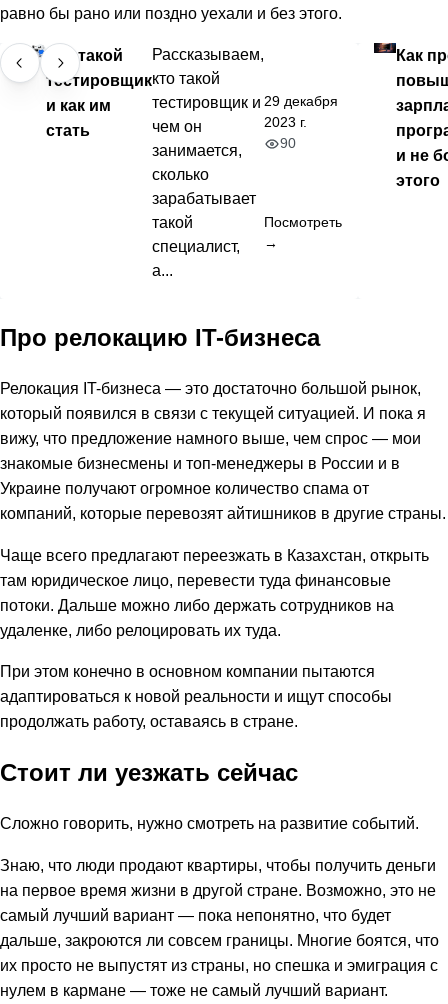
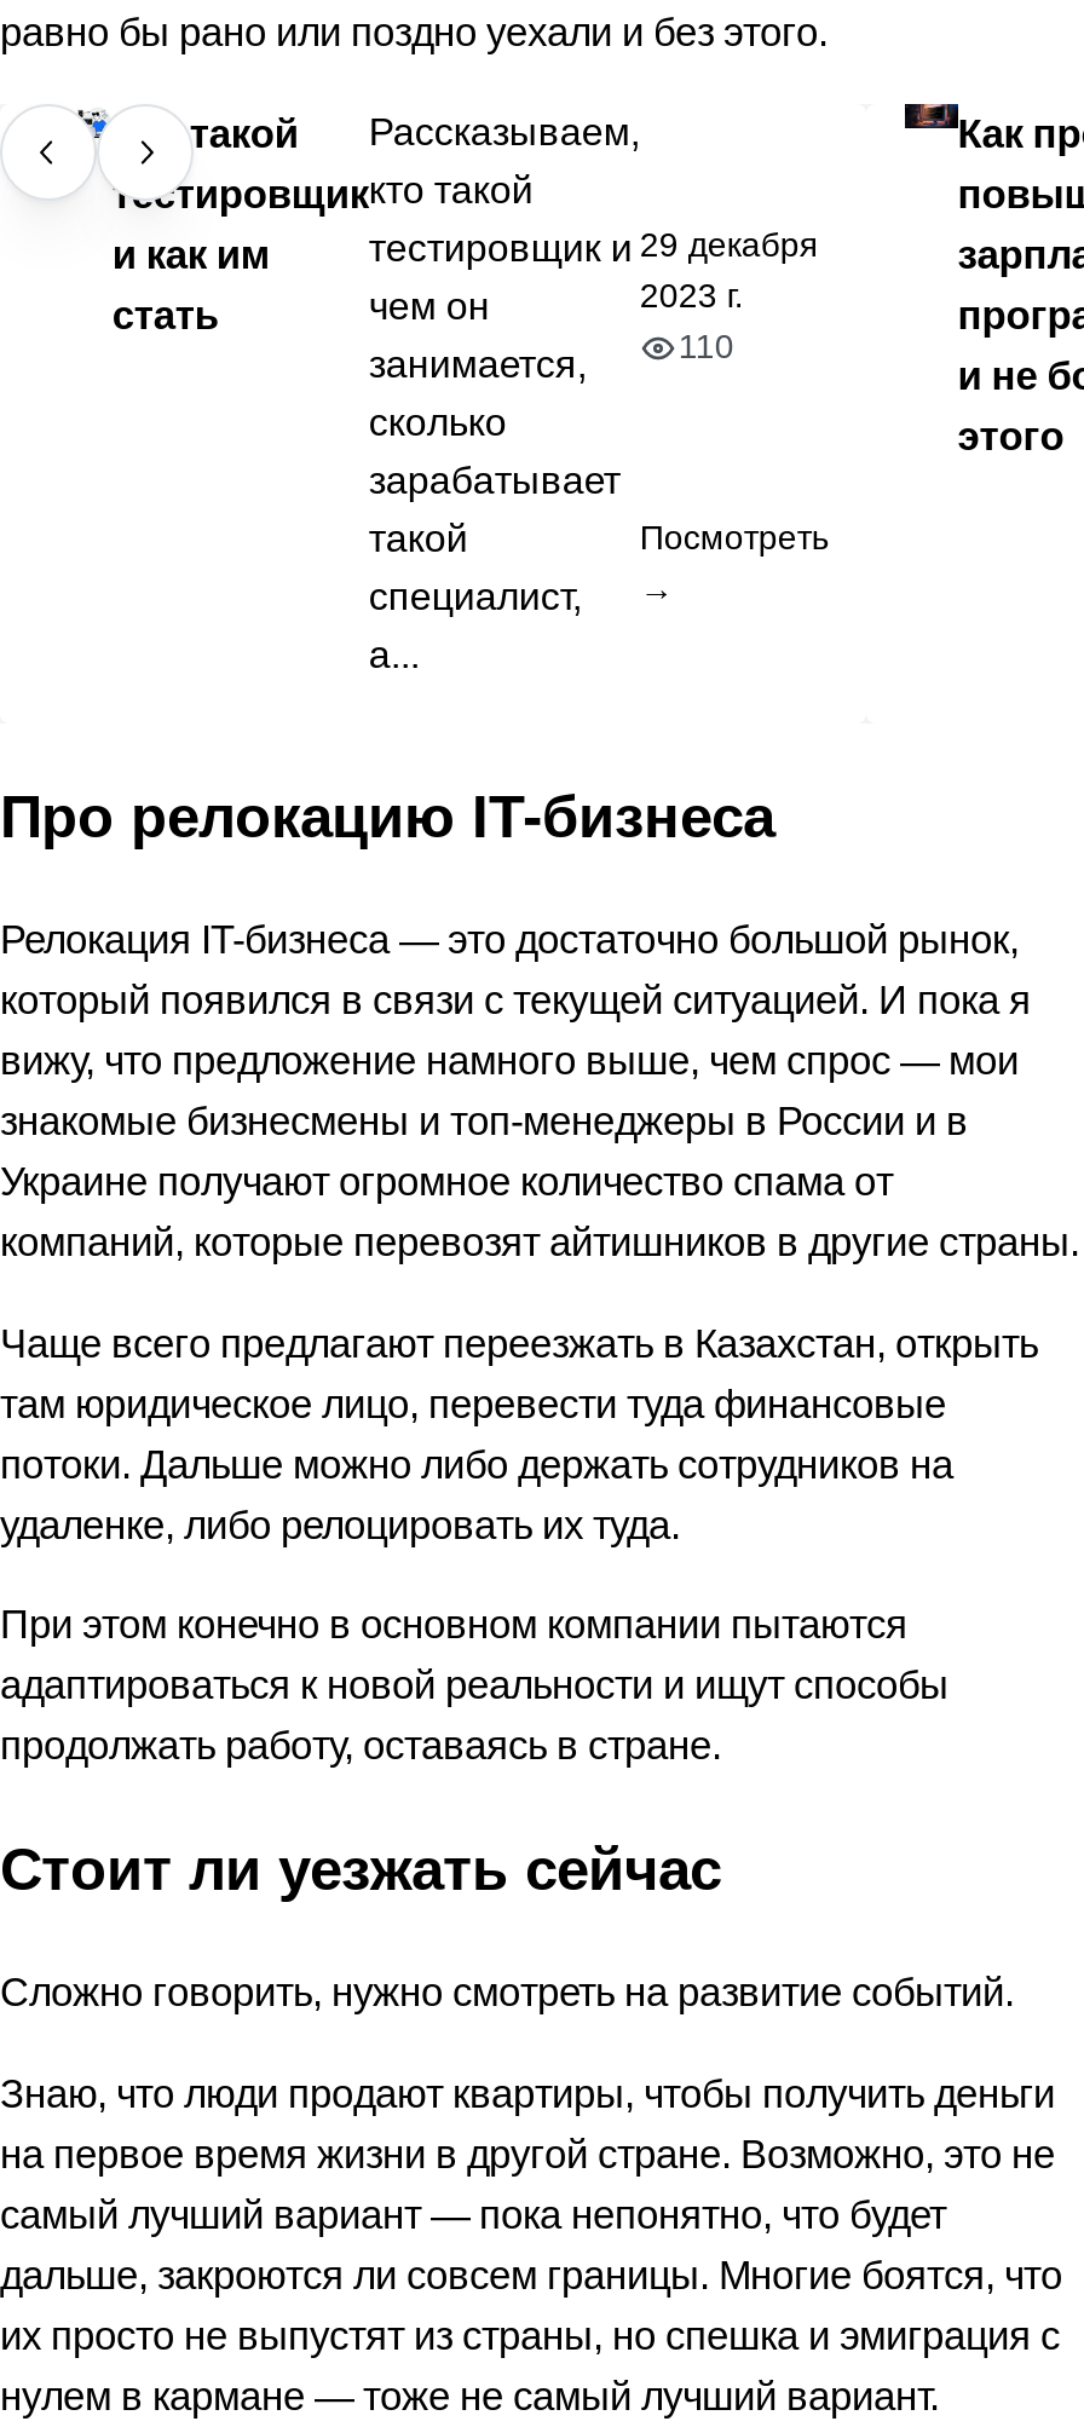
[280,135,296,151] 90 -> [678,328,734,366] 110

